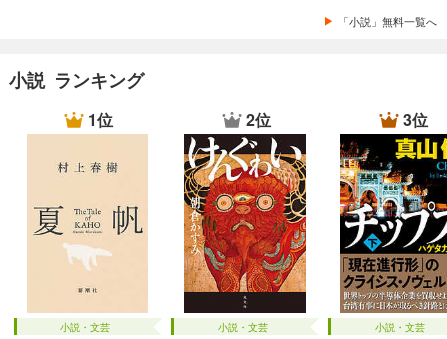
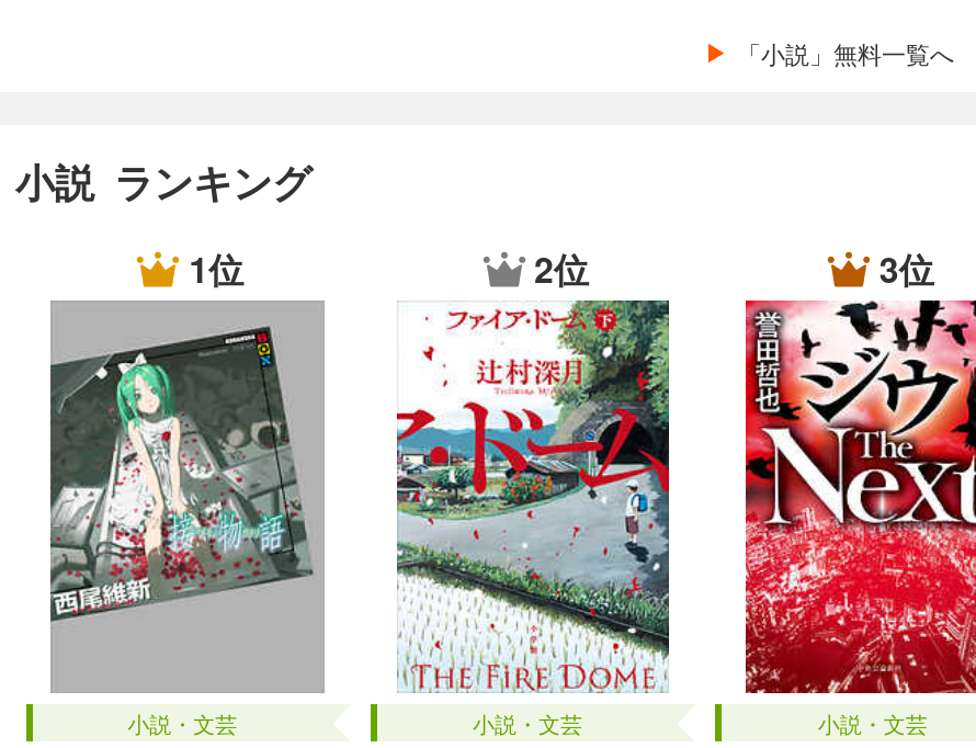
[25,135,149,312] [image] -> [48,301,325,693] [image]
[183,133,307,314] [image] -> [395,298,671,693] [image]
[339,133,444,314] [image] -> [741,298,969,695] [image]

